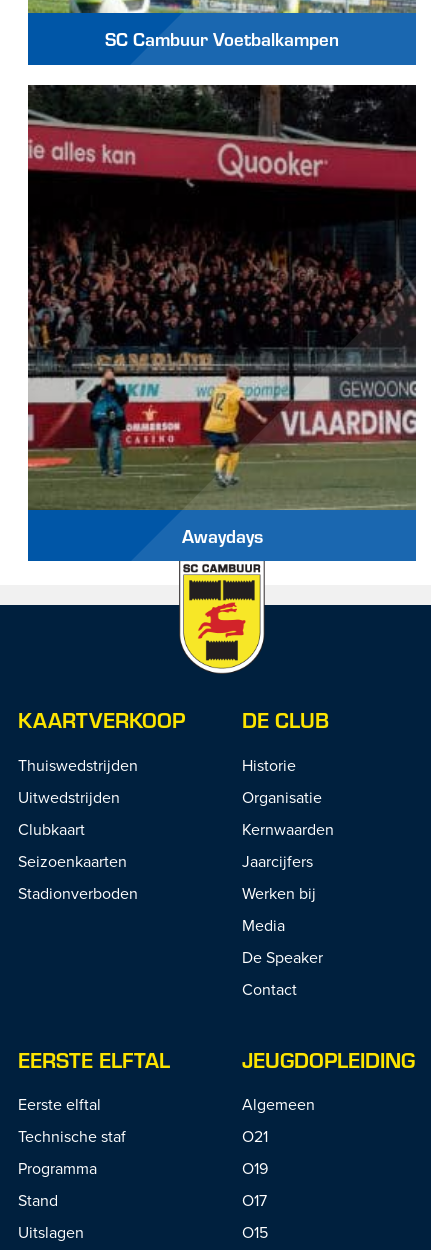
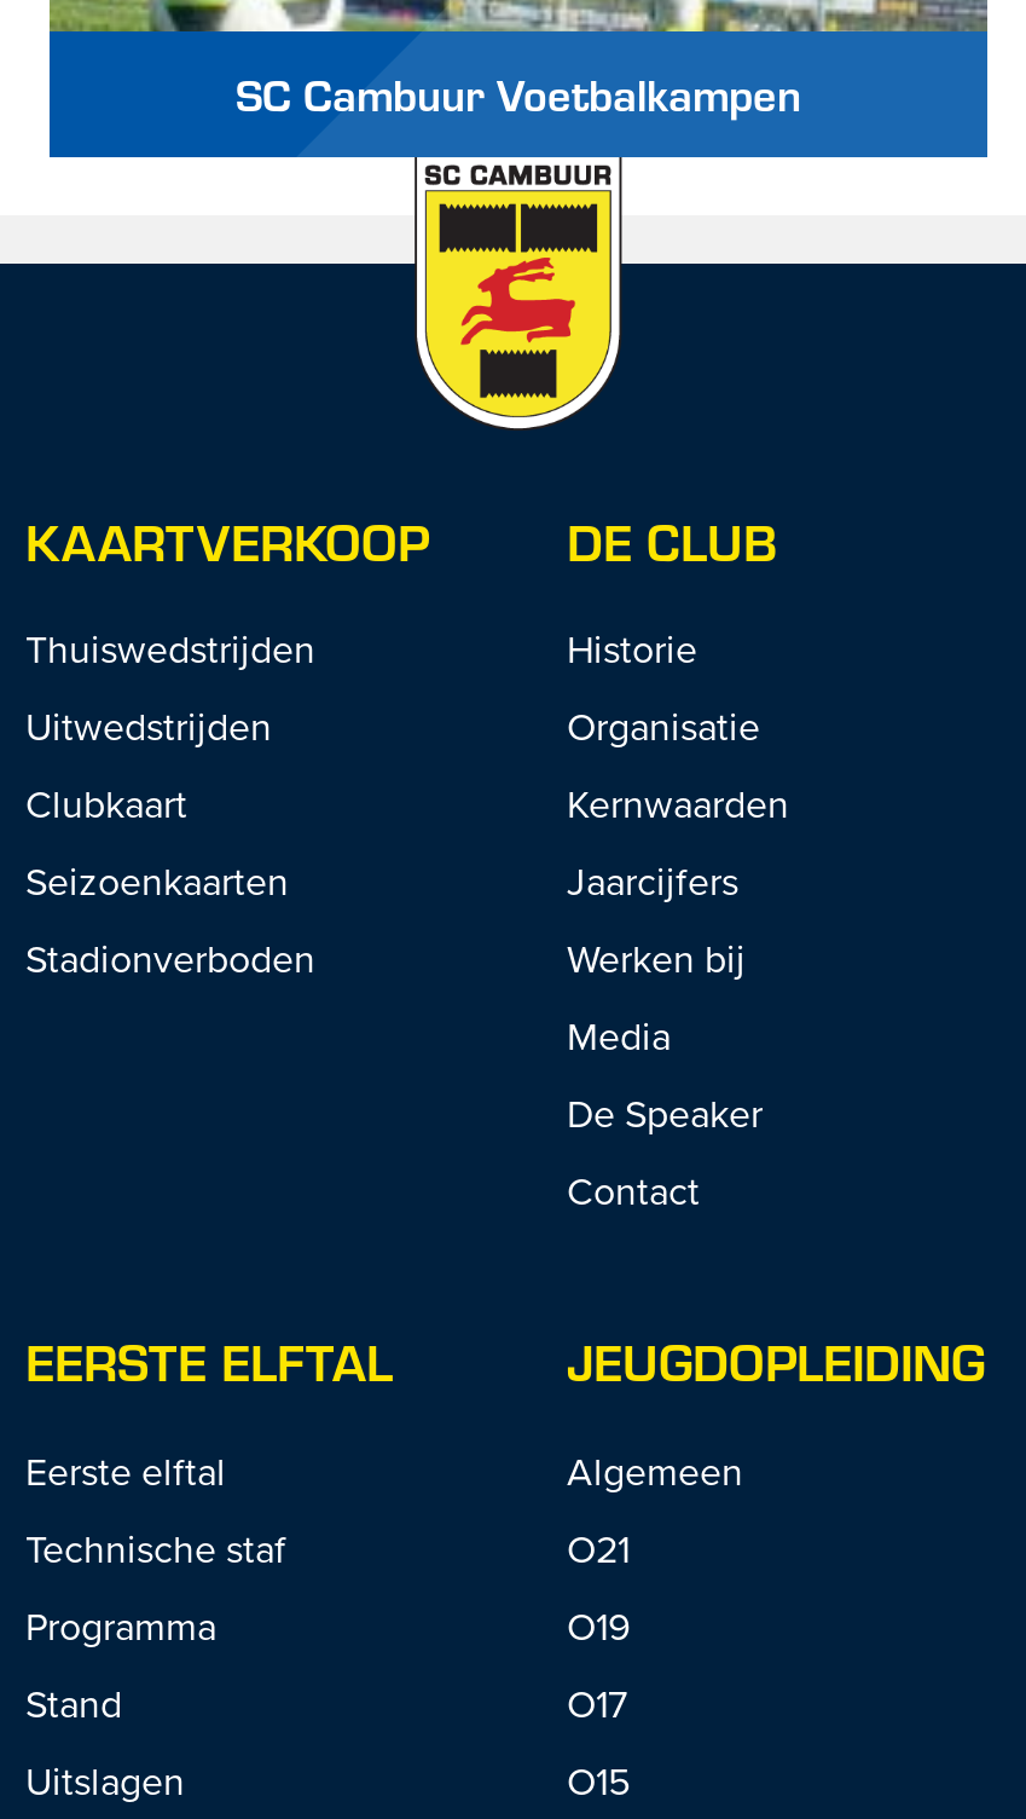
[27,66,417,548] [image] | Awaydays -> none

